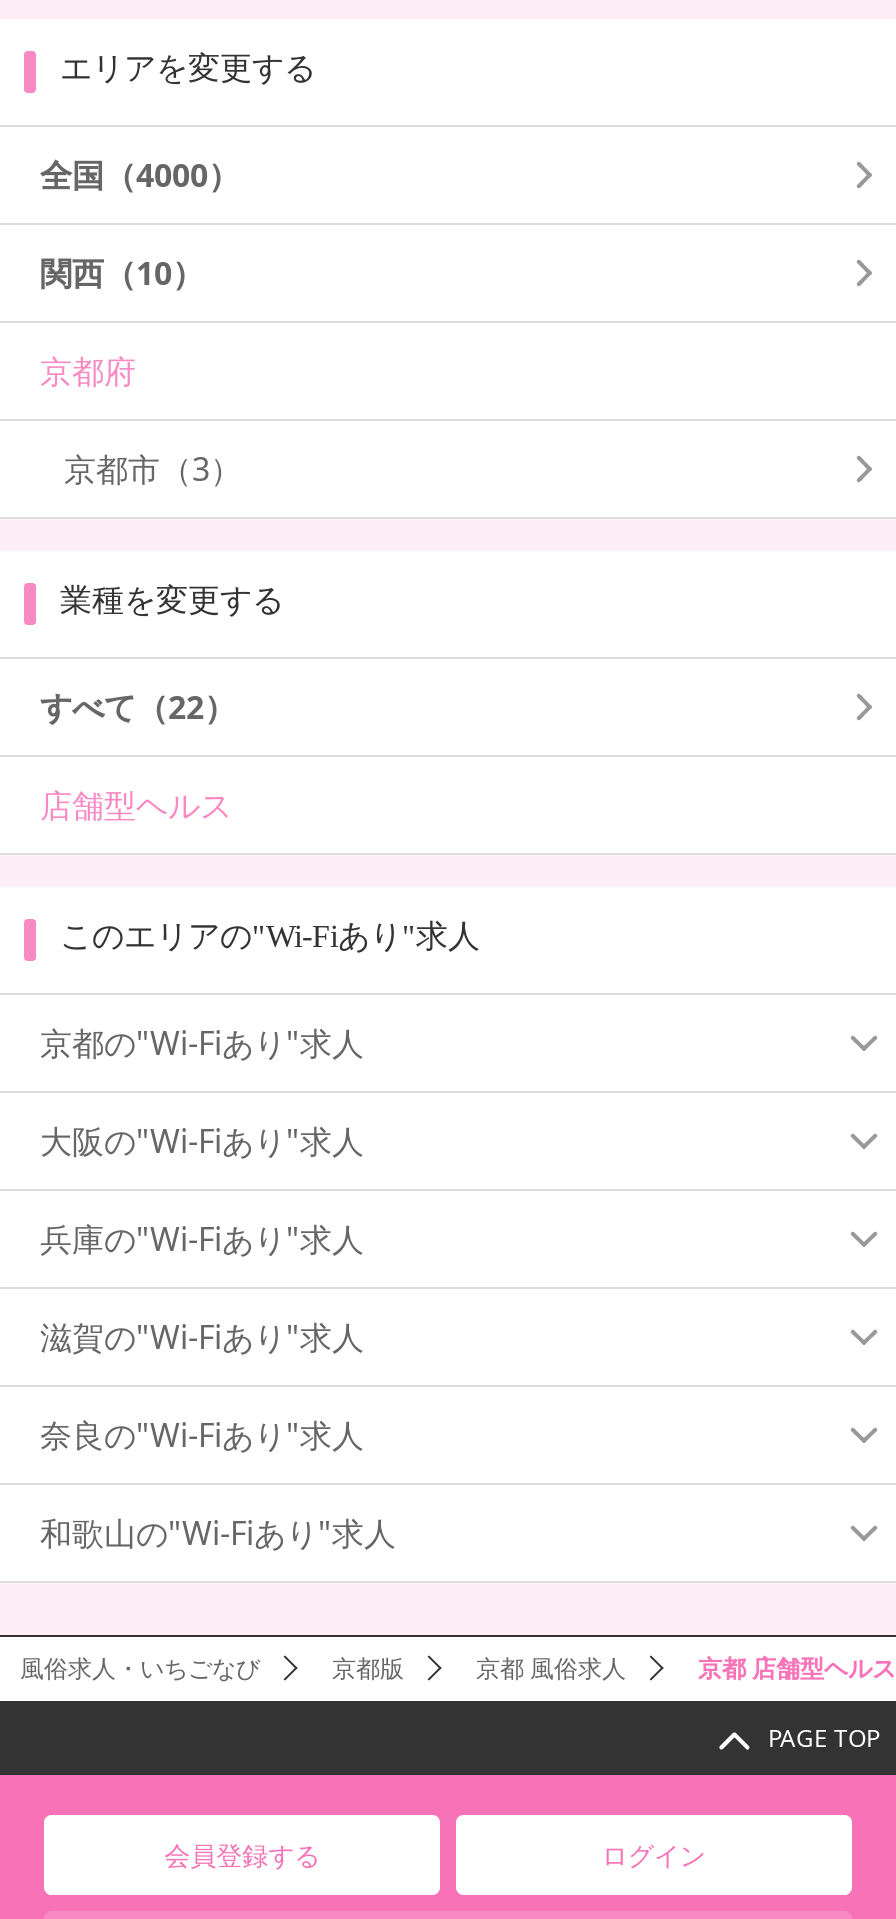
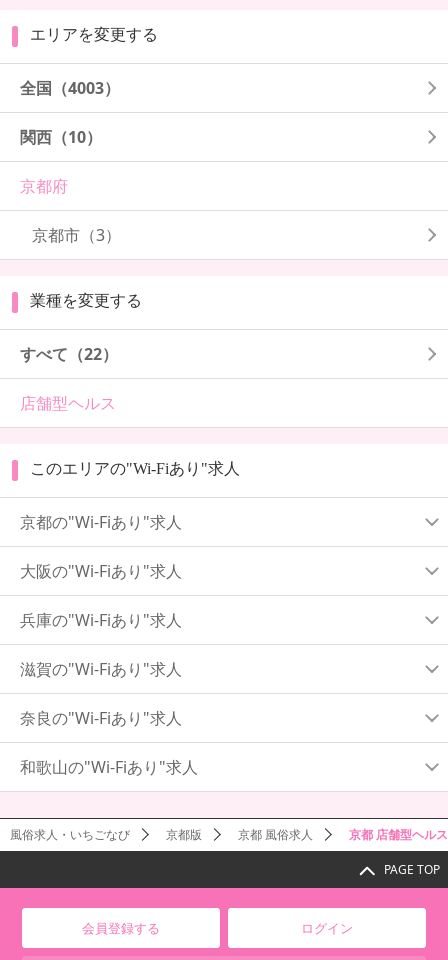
[40,153,240,197] 全国（4000） -> [20,77,120,99] 全国（4003）

